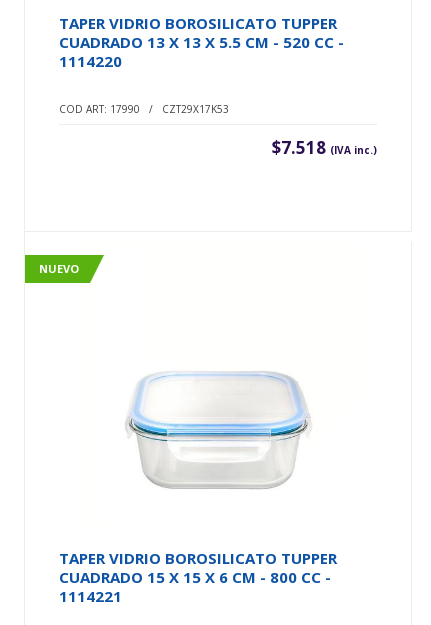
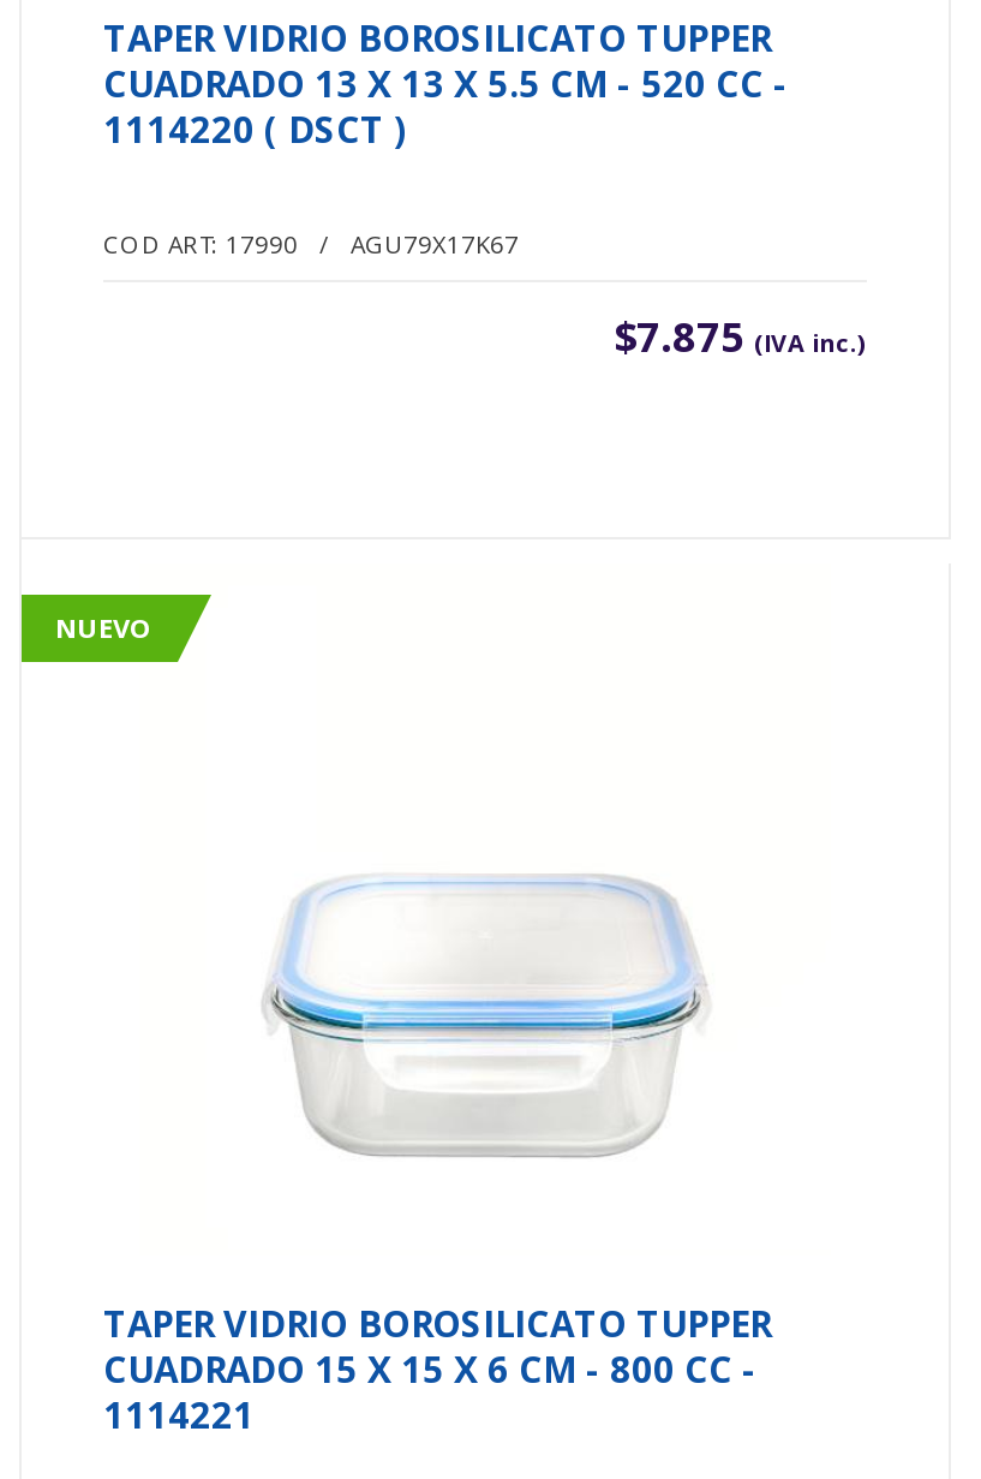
[59,51,122,71] 1114220 -> [103,104,408,152] 1114220 ( DSCT )
[59,102,229,116] COD ART: 17990 / CZT29X17K53 -> [103,226,519,260] COD ART: 17990 / AGU79X17K67
[272,136,377,159] $7.518 (IVA inc.) -> [615,308,867,363] $7.875 (IVA inc.)

